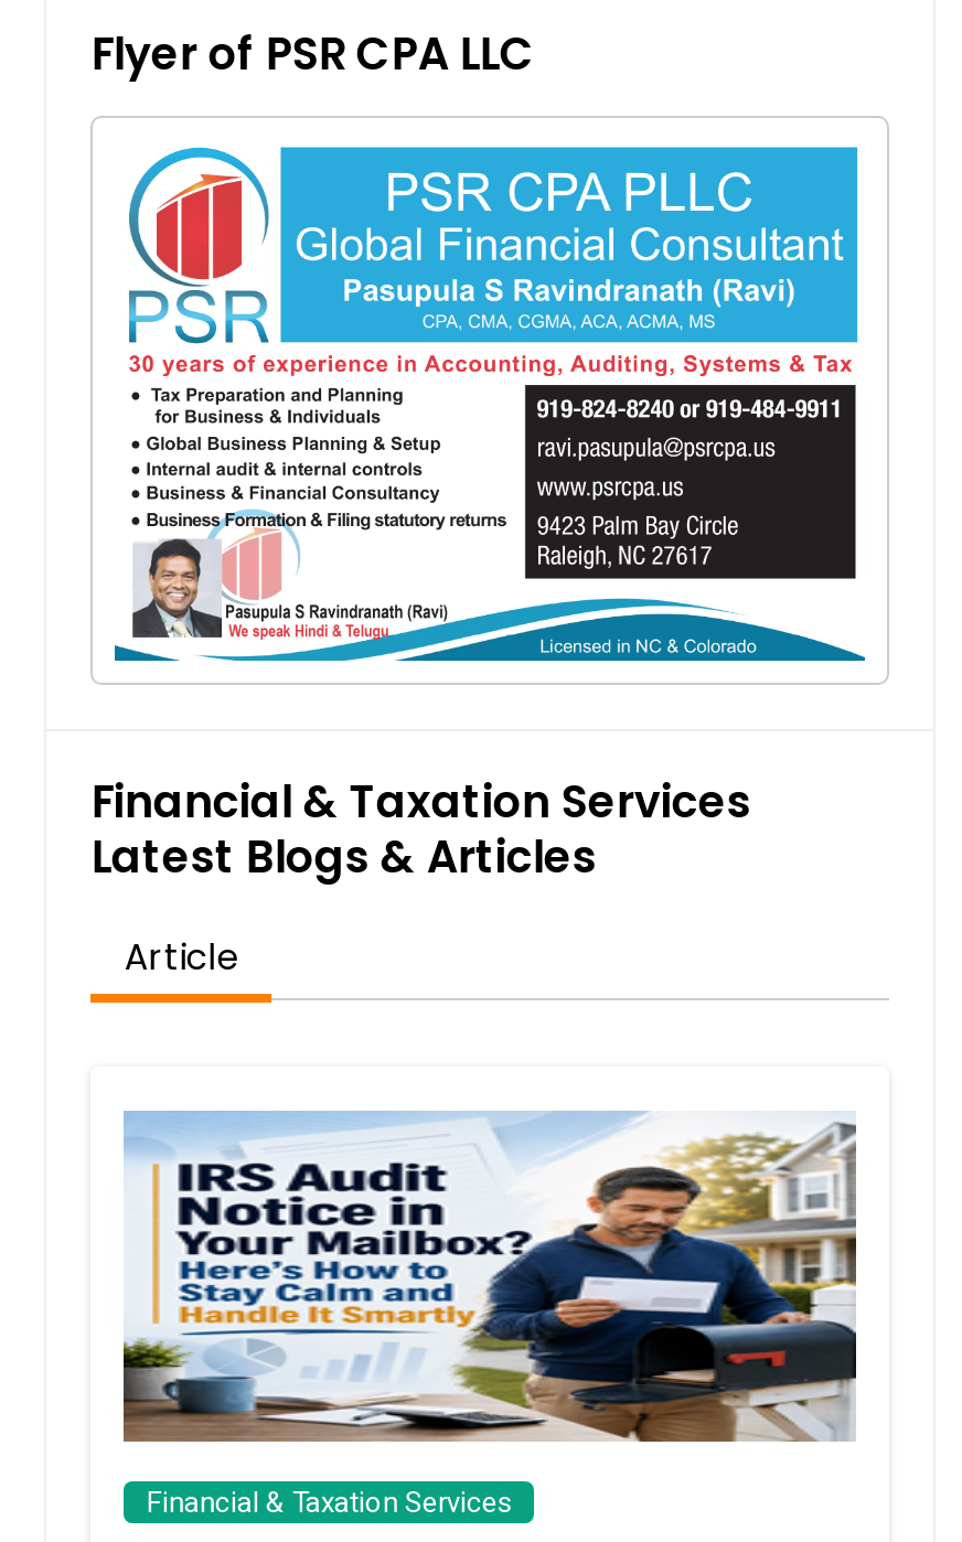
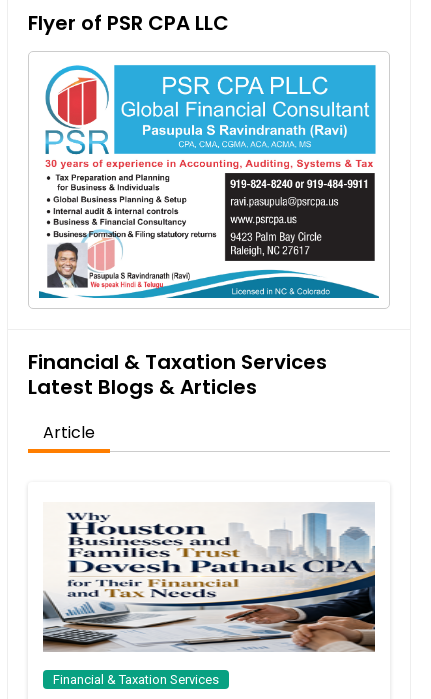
[121,1111,858,1444] [image] -> [43,503,376,652] [image]

